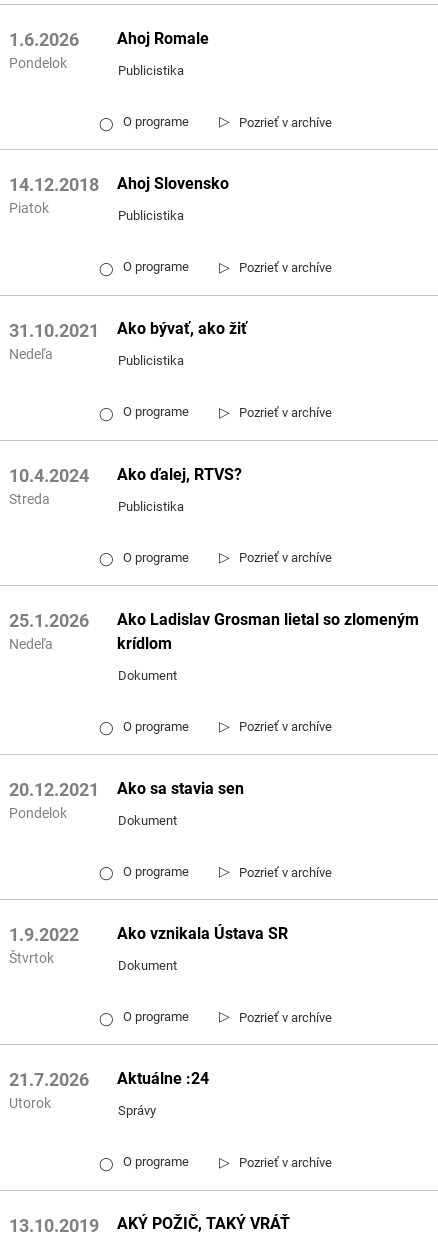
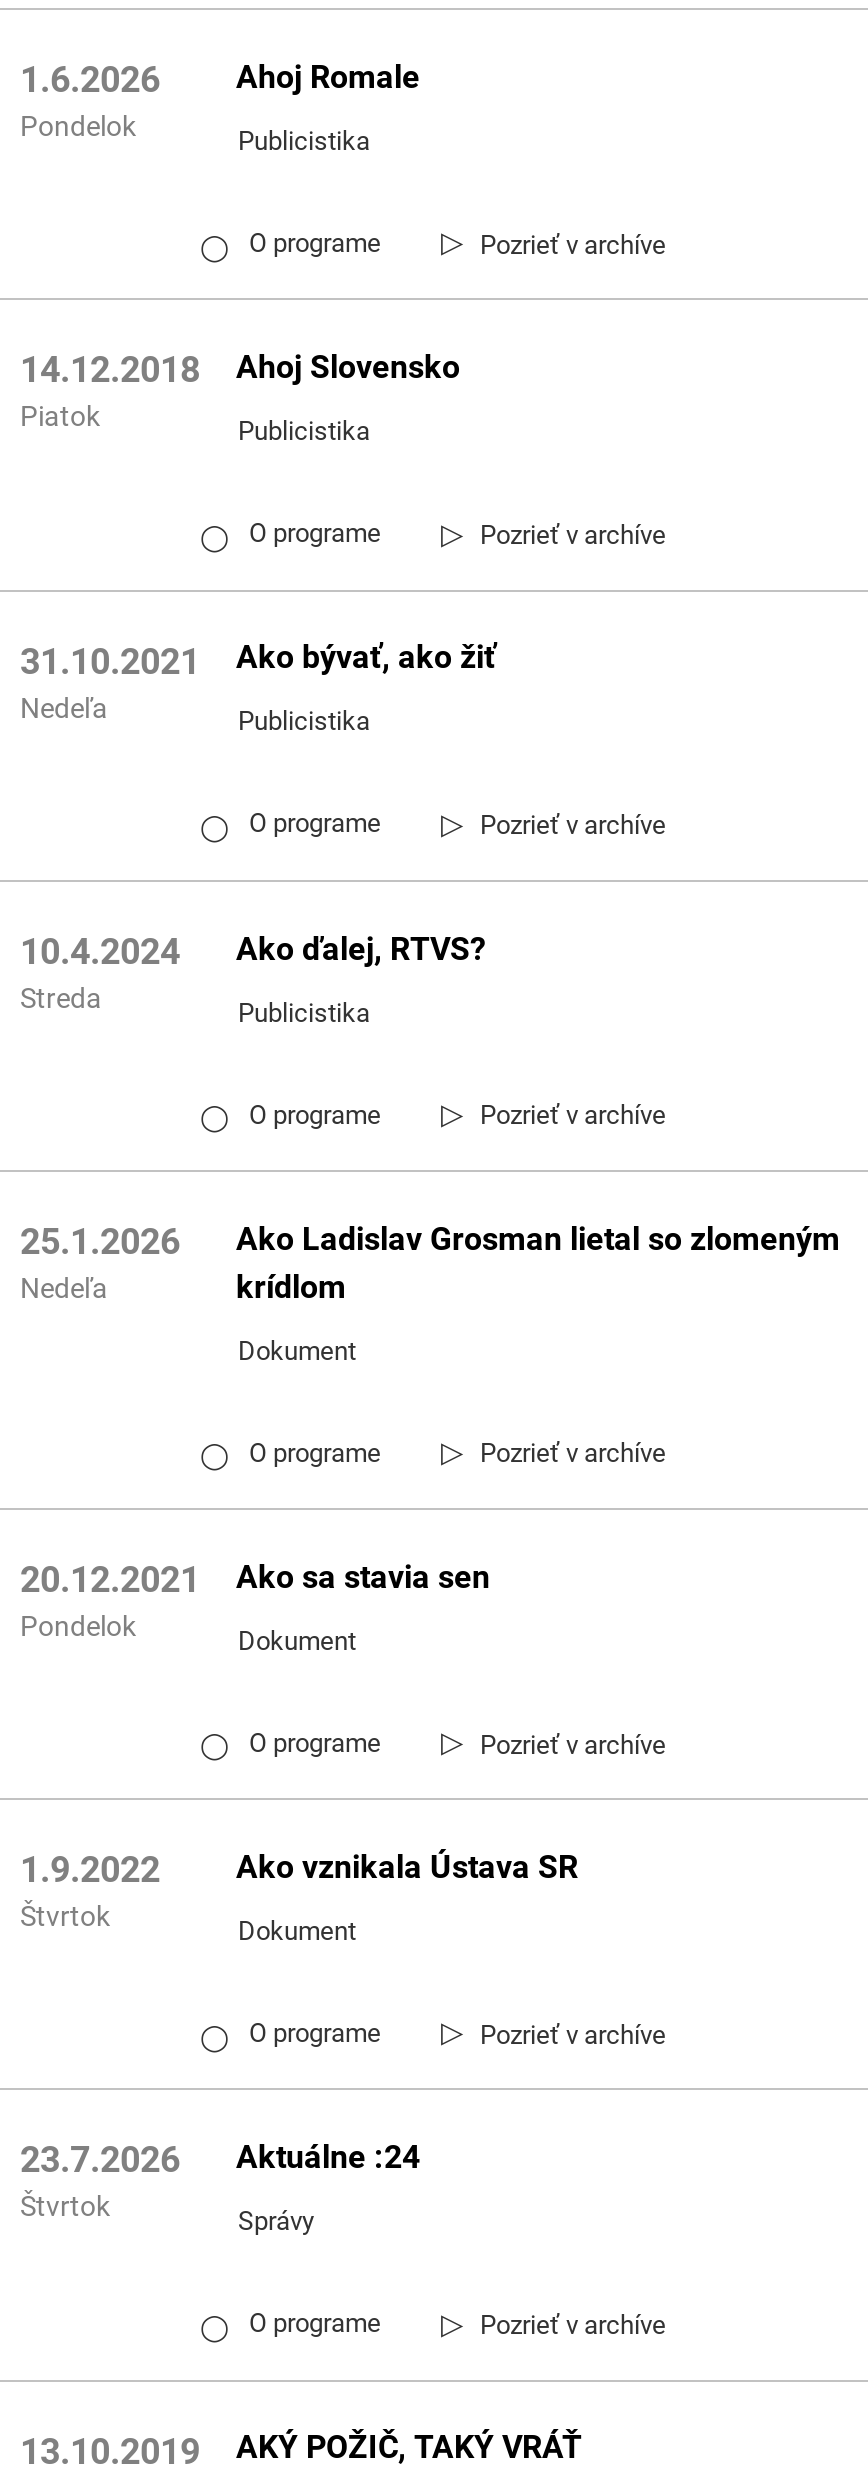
[9,1069,209,1090] 21.7.2026 Aktuálne :24 -> [20,2138,420,2181] 23.7.2026 Aktuálne :24
[9,1095,51,1111] Utorok -> [20,2191,110,2223] Štvrtok

